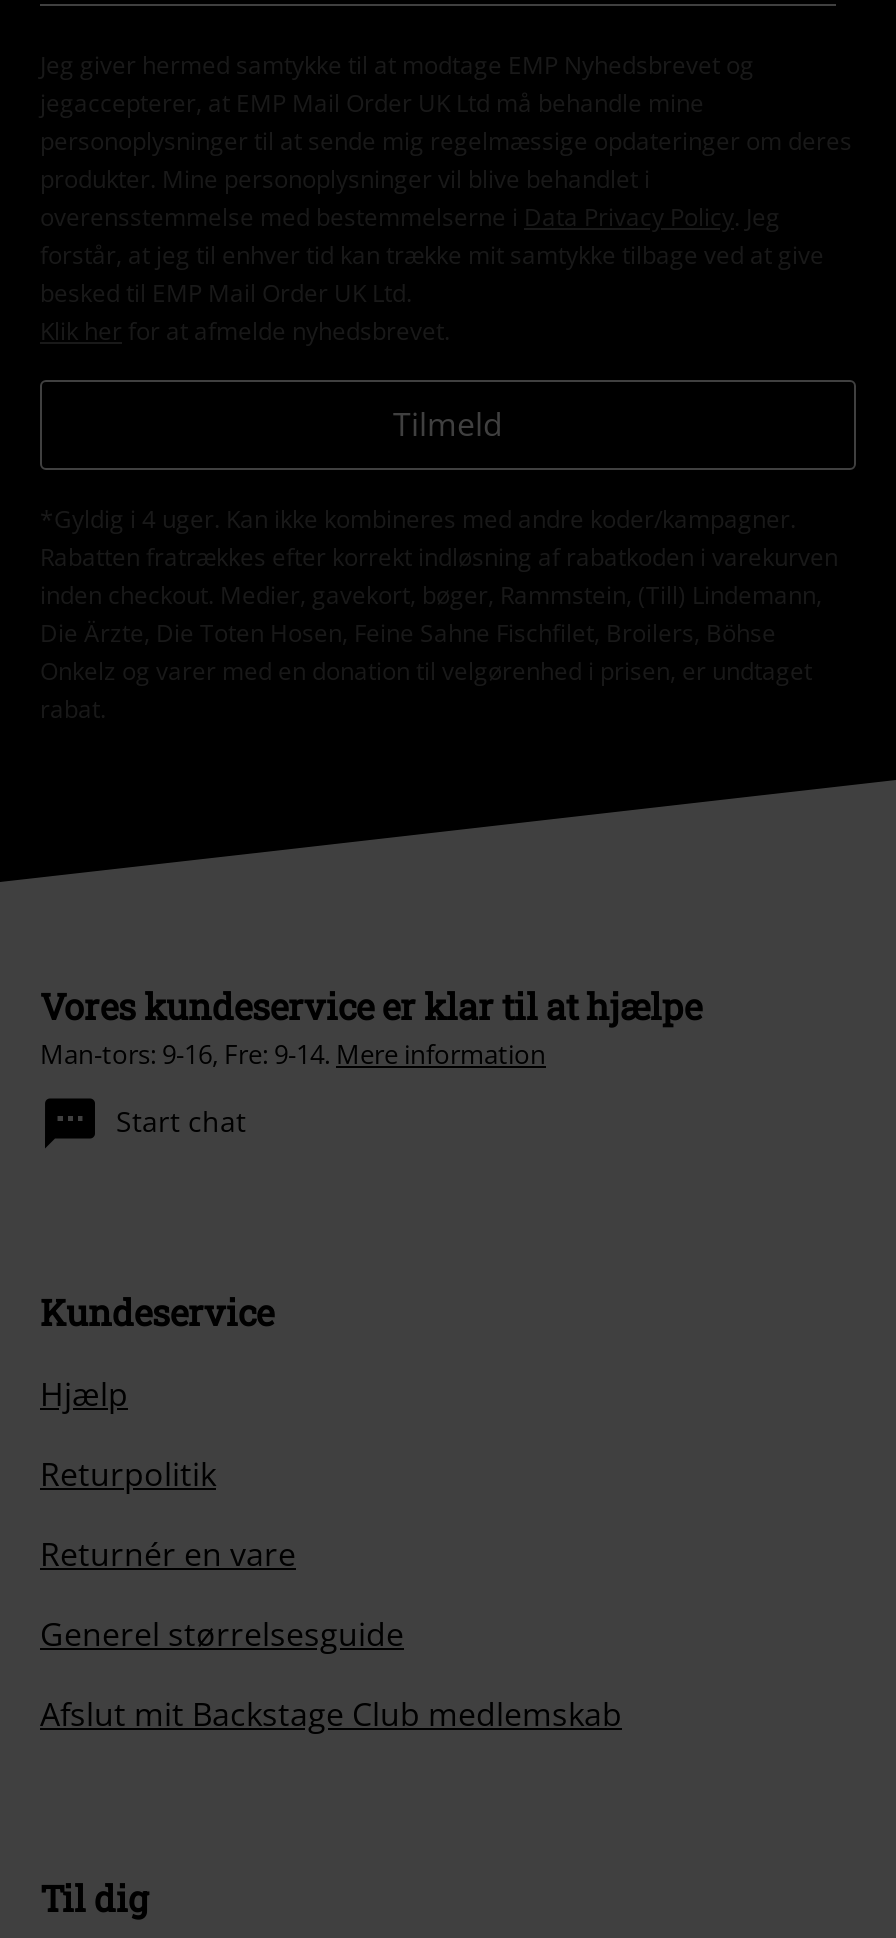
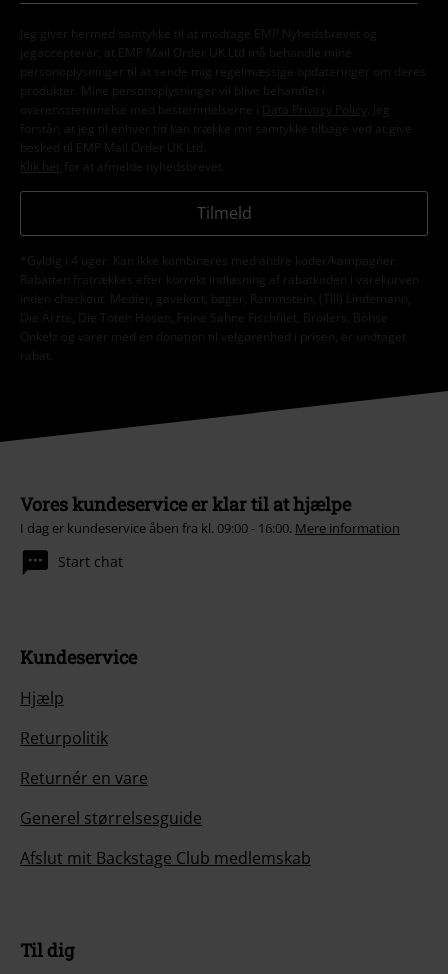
[40,1036,546,1072] Man-tors: 9-16, Fre: 9-14. Mere information -> [20,519,400,537] I dag er kundeservice åben fra kl. 09:00 - 16:00. Mere information

